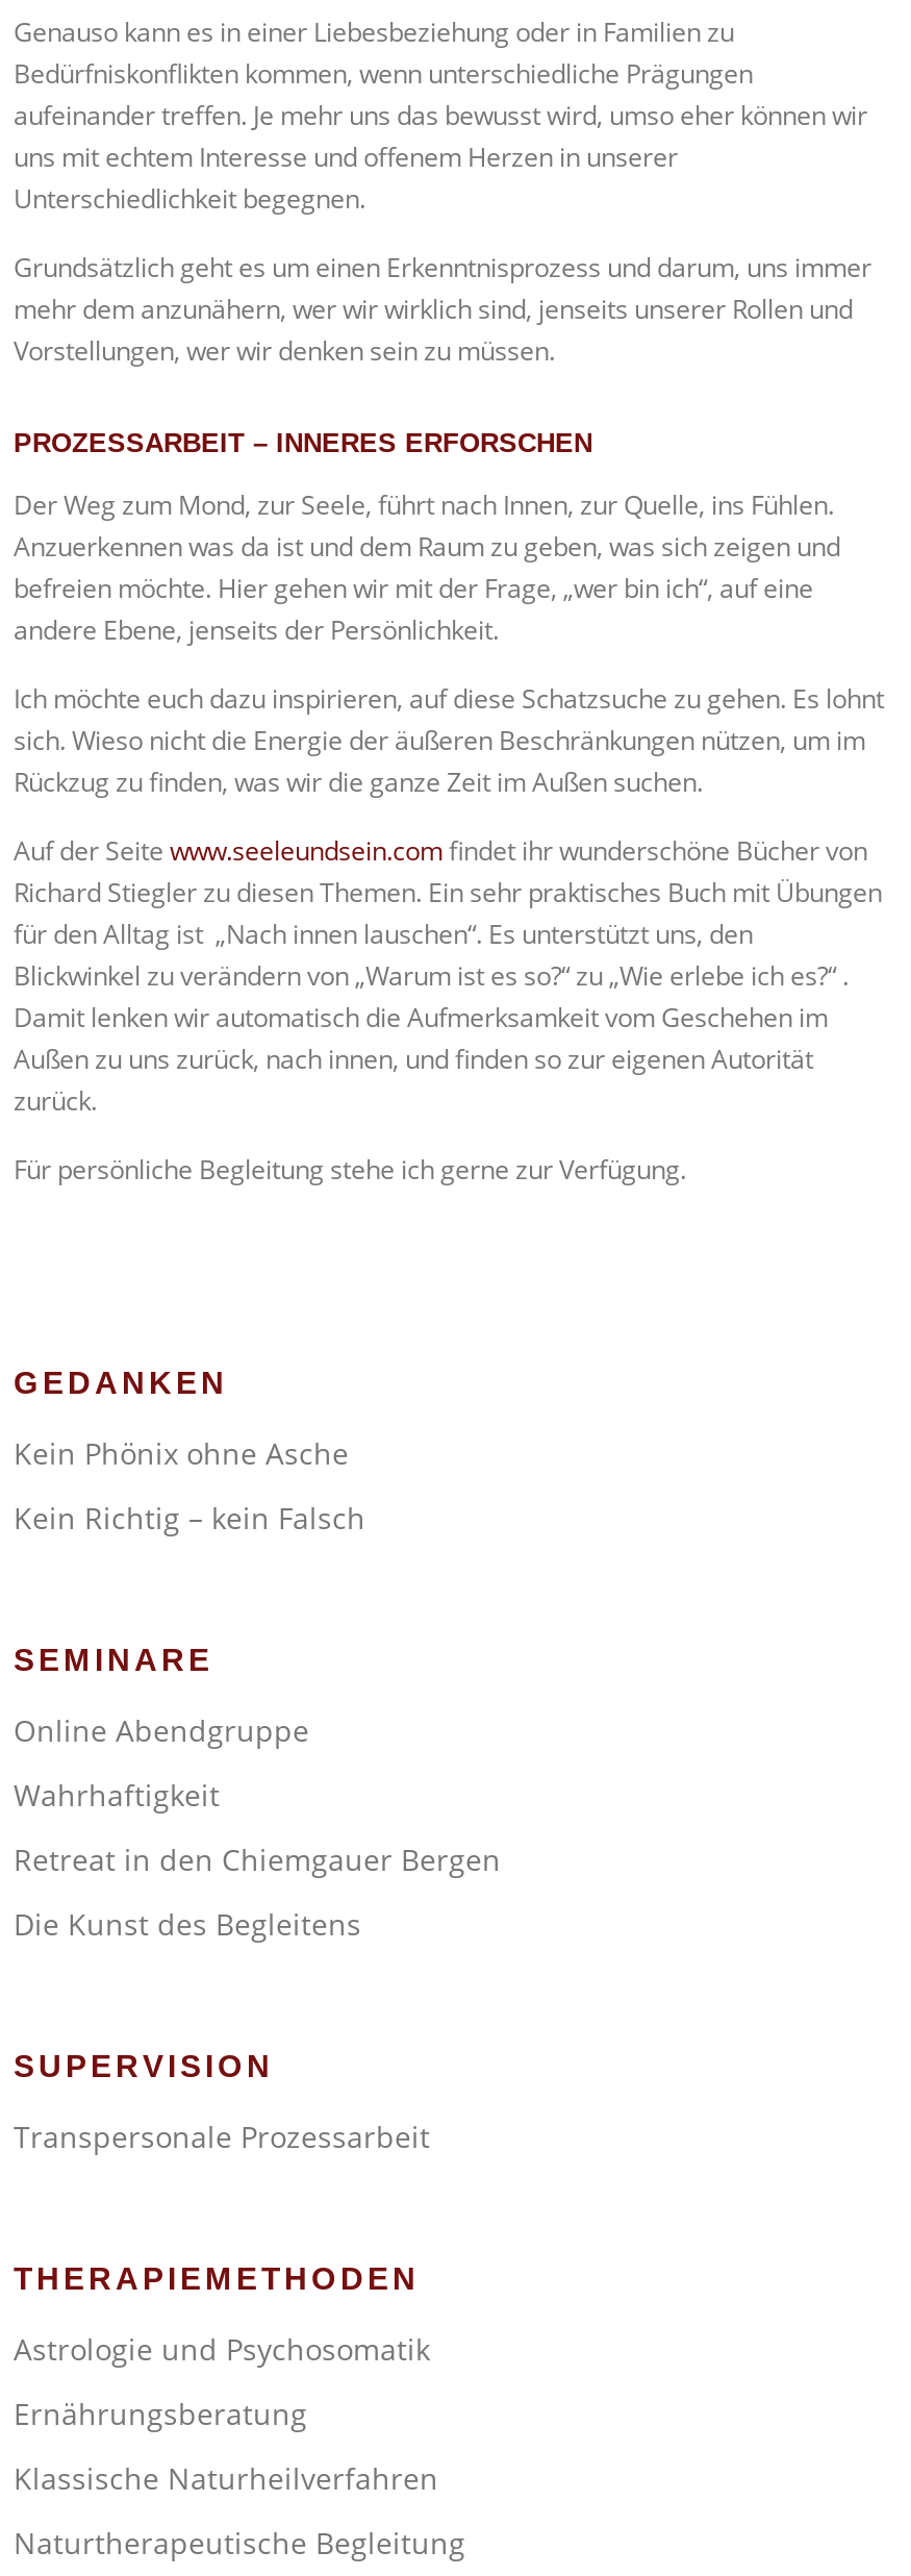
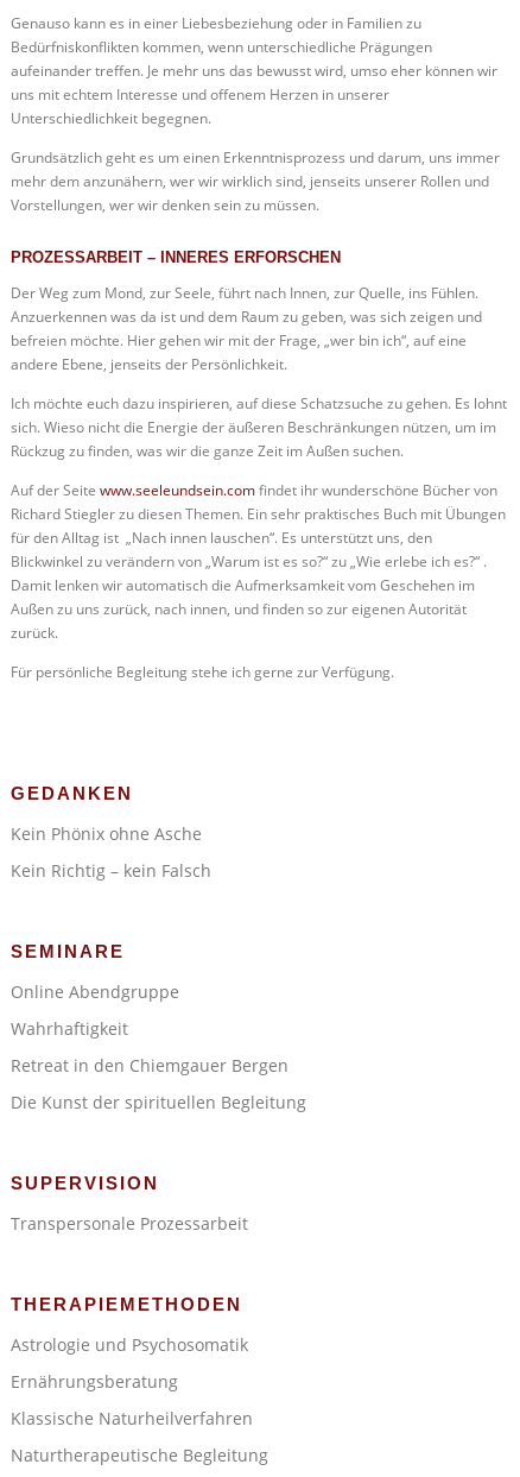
[14,1905,361,1945] Die Kunst des Begleitens -> [11,1091,306,1114] Die Kunst der spirituellen Begleitung

